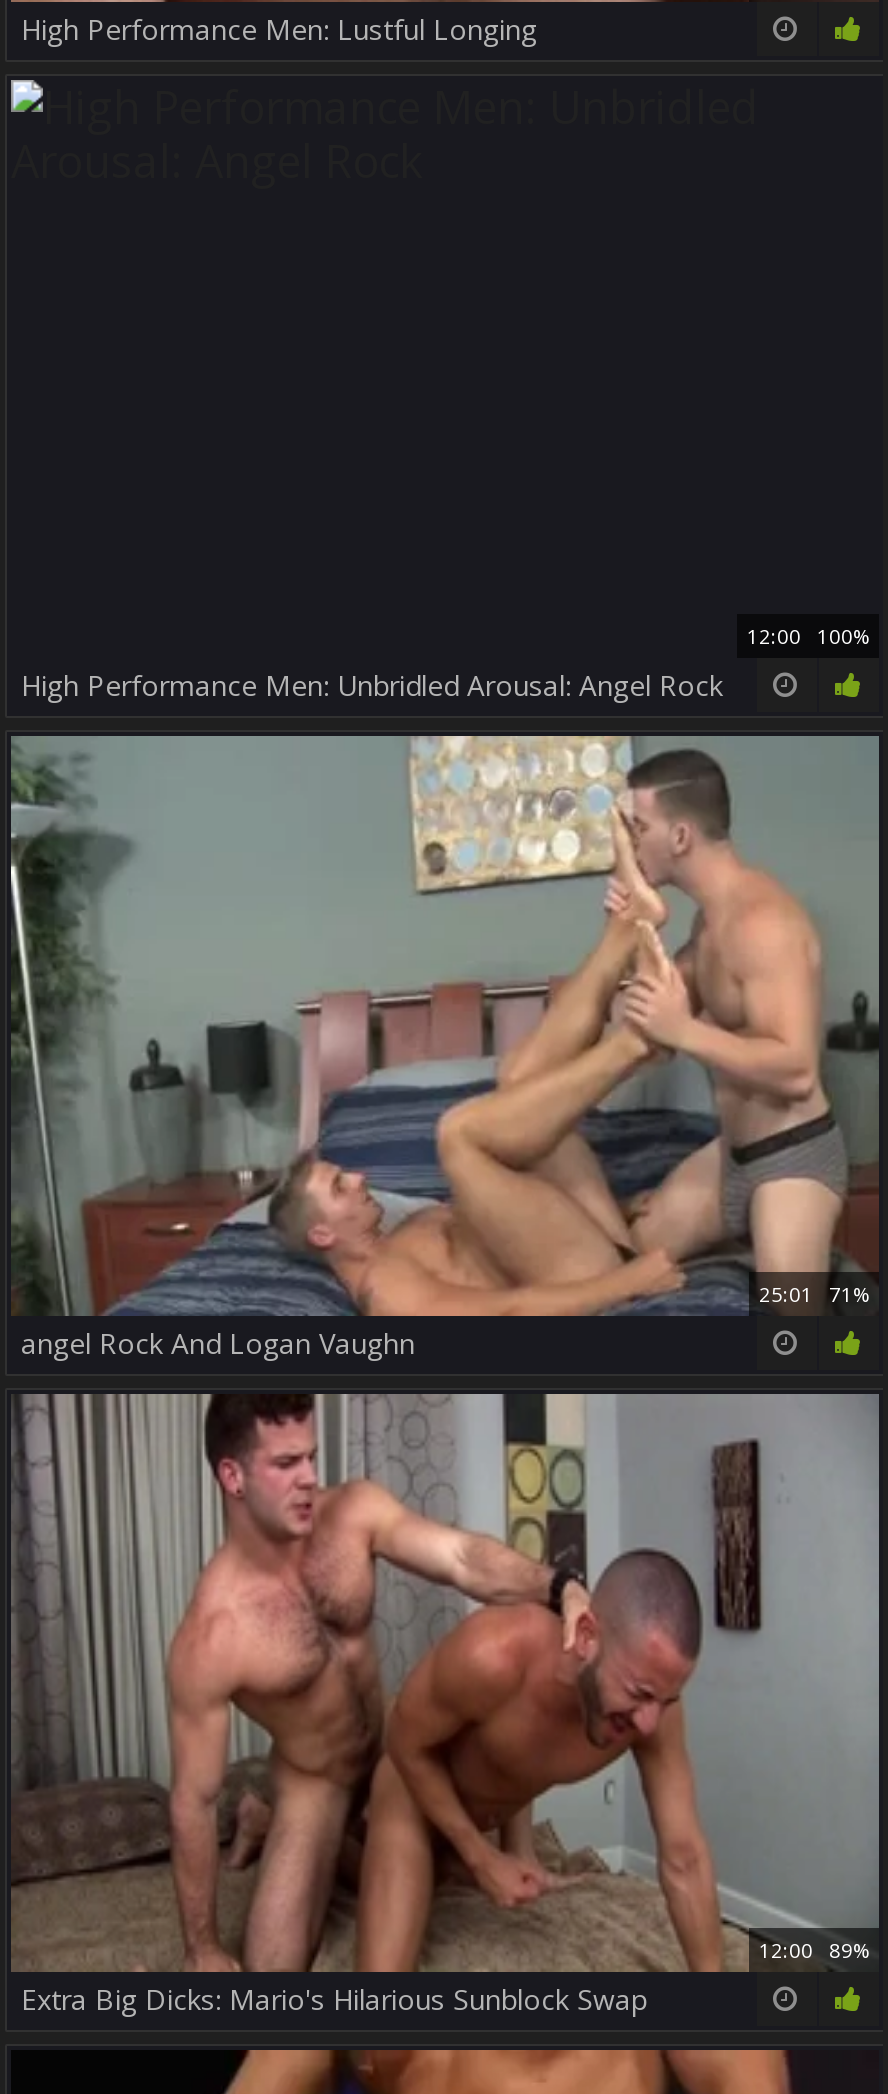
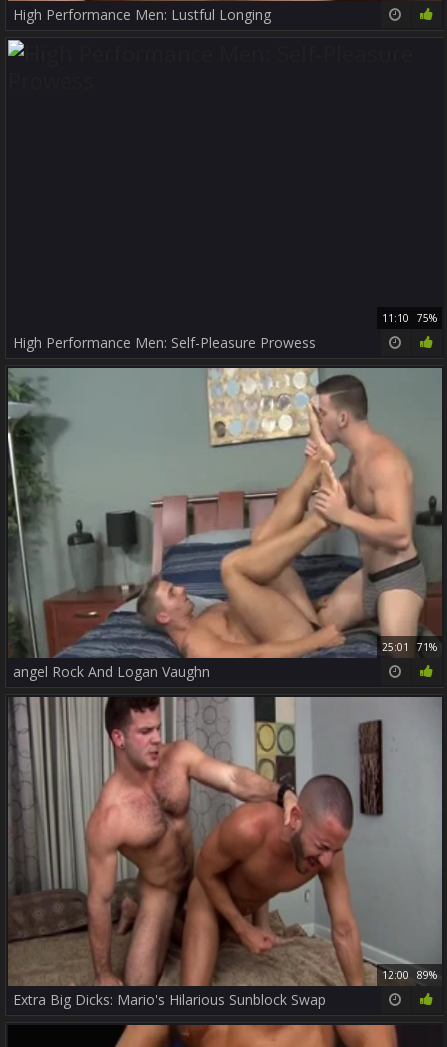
[21,623,869,705] 12:00 100% | High Performance Men: Unbridled Arousal: Angel Rock -> [13,311,437,352] 11:10 75% | High Performance Men: Self-Pleasure Prowess

